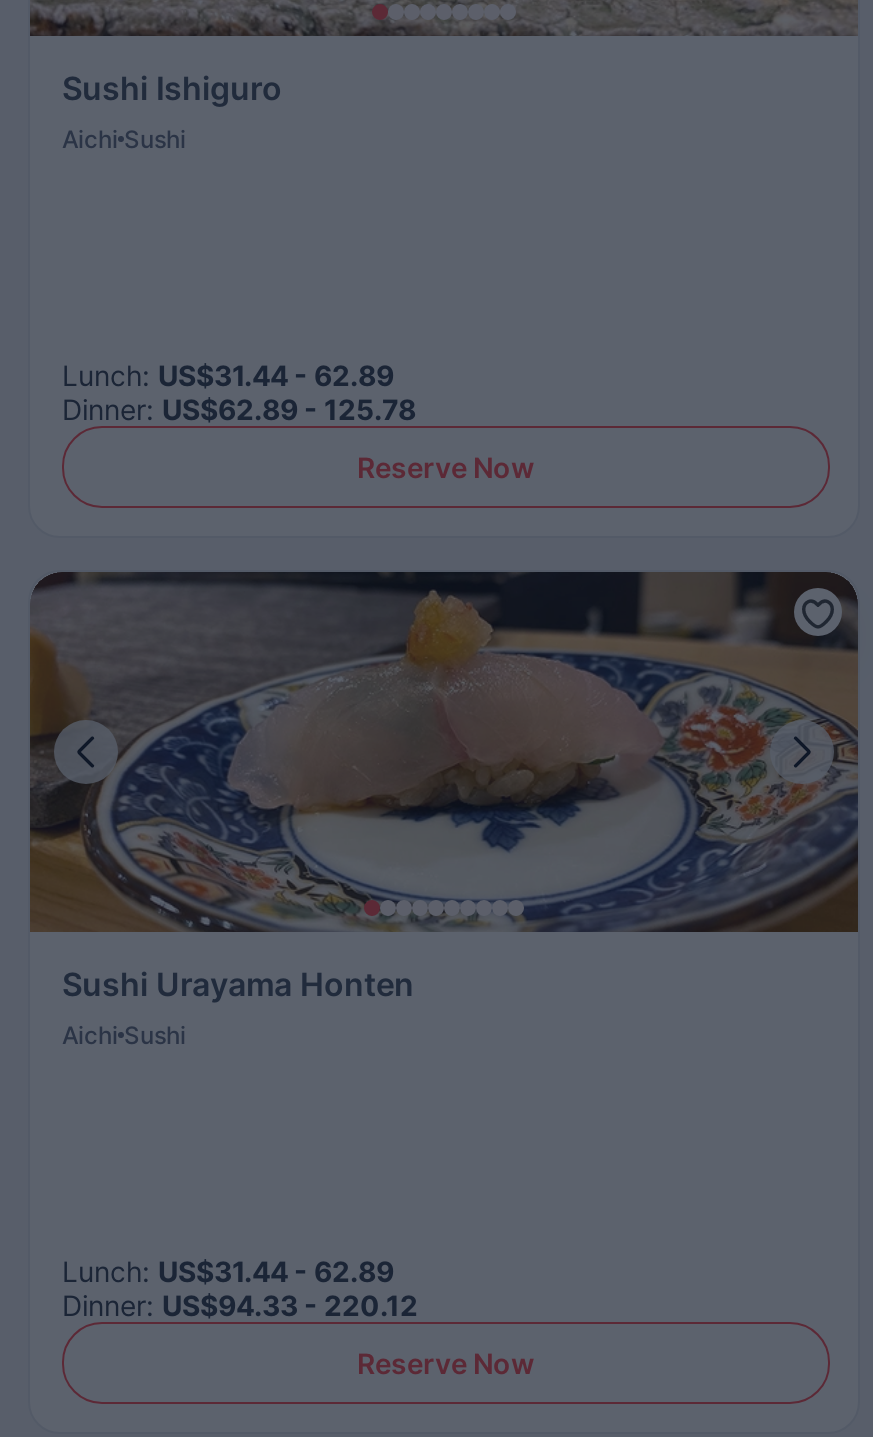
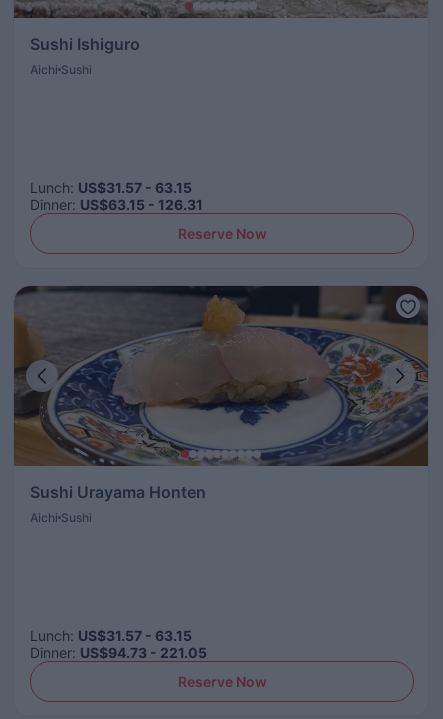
[62,358,394,392] Lunch: US$31.44 - 62.89 -> [30,179,192,196] Lunch: US$31.57 - 63.15
[62,392,416,426] Dinner: US$62.89 - 125.78 -> [30,196,203,213] Dinner: US$63.15 - 126.31
[62,1254,394,1288] Lunch: US$31.44 - 62.89 -> [30,627,192,644] Lunch: US$31.57 - 63.15
[62,1288,418,1322] Dinner: US$94.33 - 220.12 -> [30,644,207,661] Dinner: US$94.73 - 221.05

